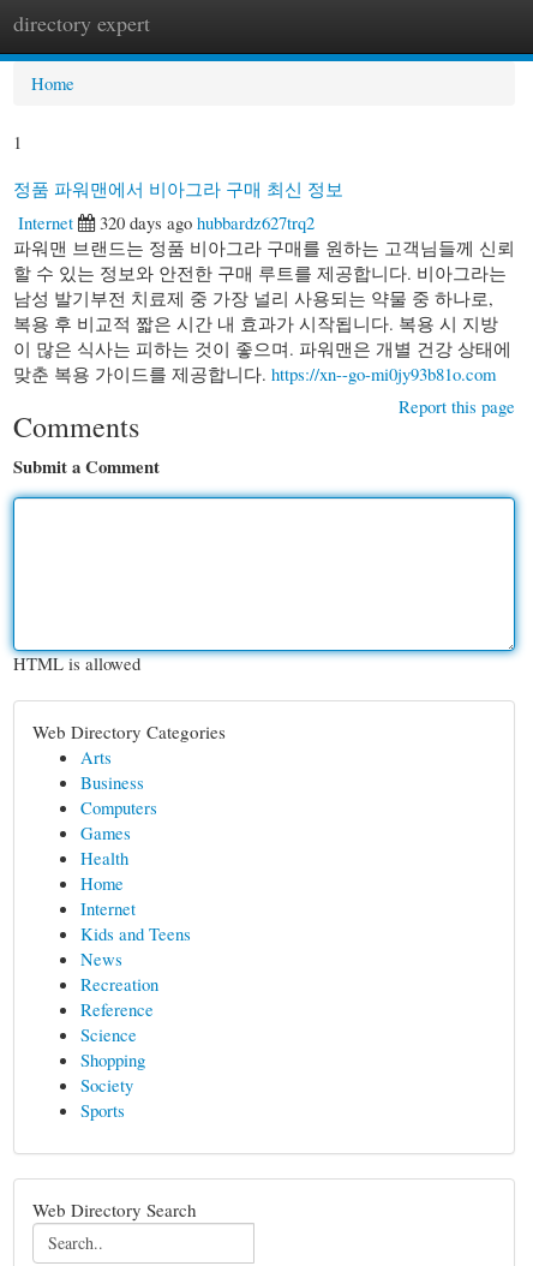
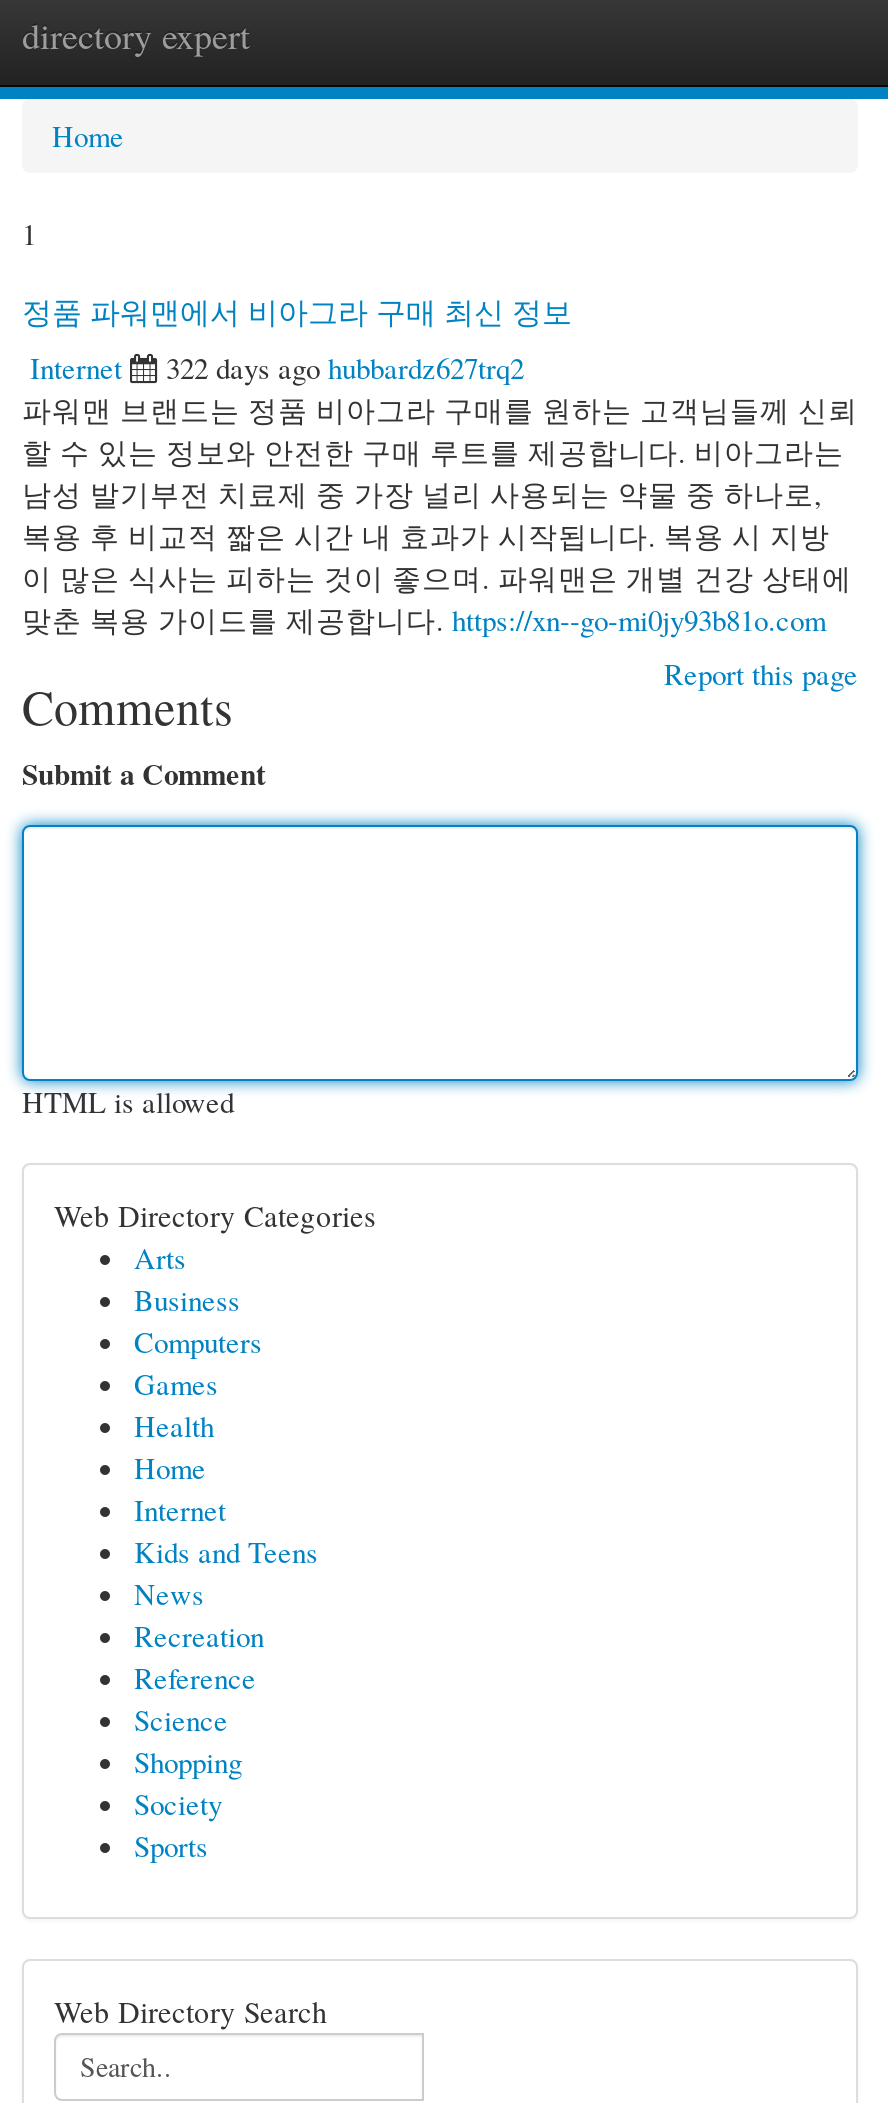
[100,210,315,234] 320 days ago hubbardz627trq2 -> [166,347,524,387] 322 days ago hubbardz627trq2

